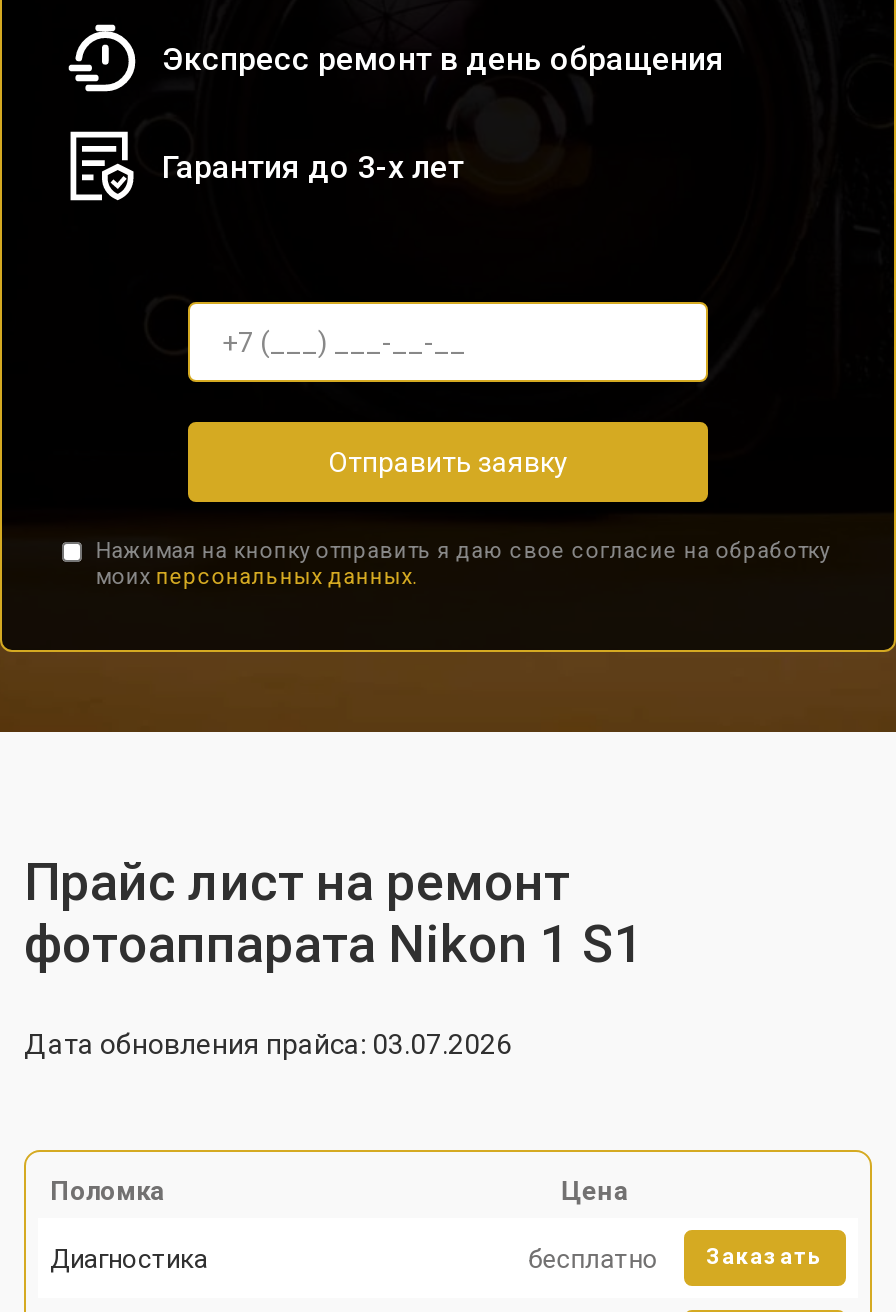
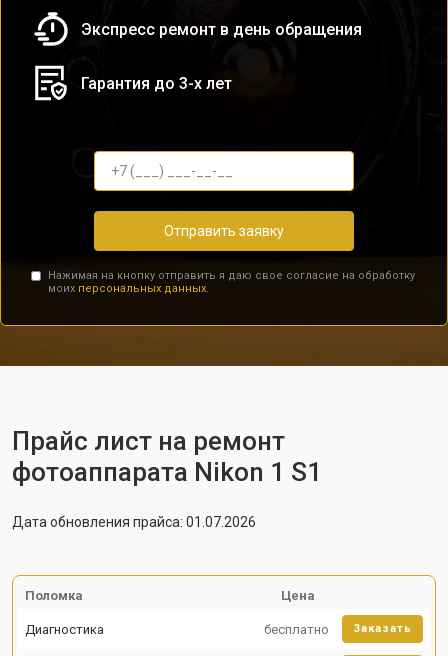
[24,1028,512,1060] Дата обновления прайса: 03.07.2026 -> [12,514,256,530] Дата обновления прайса: 01.07.2026

